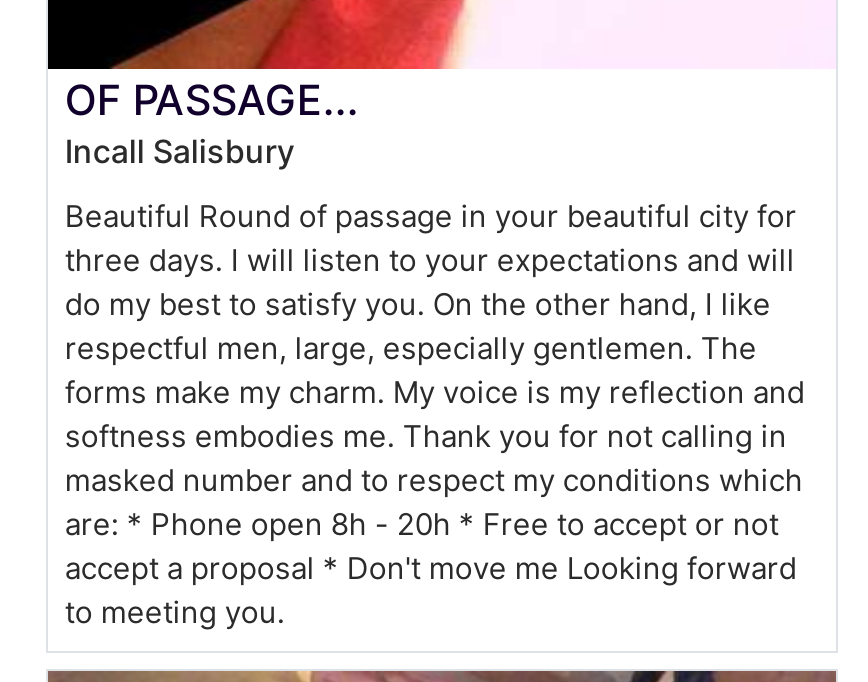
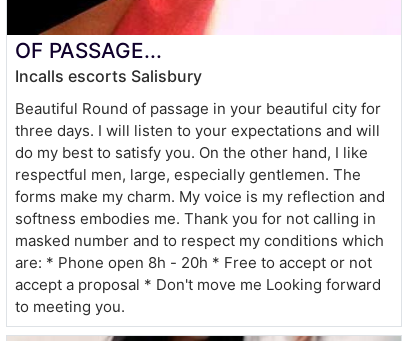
[65,131,295,171] Incall Salisbury -> [15,66,202,86] Incalls escorts Salisbury

